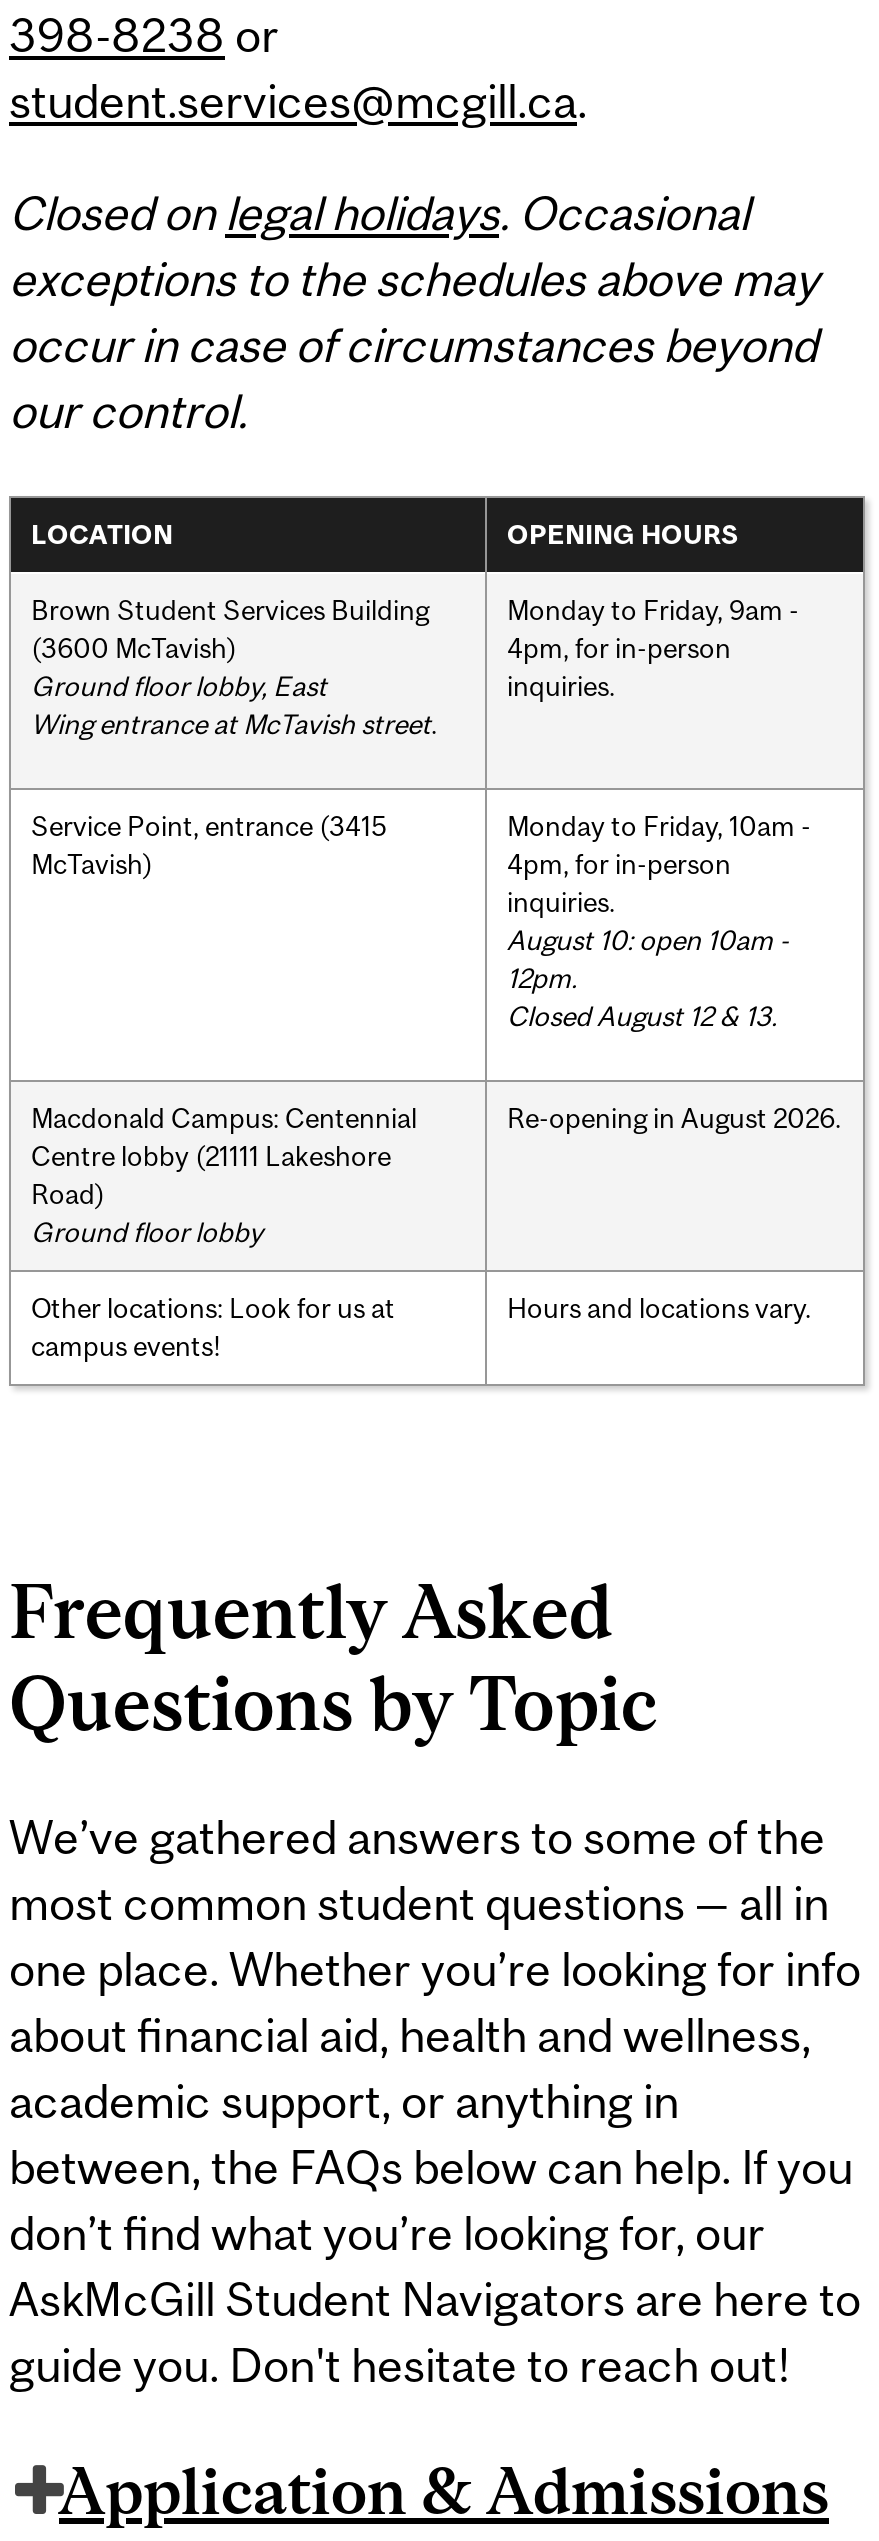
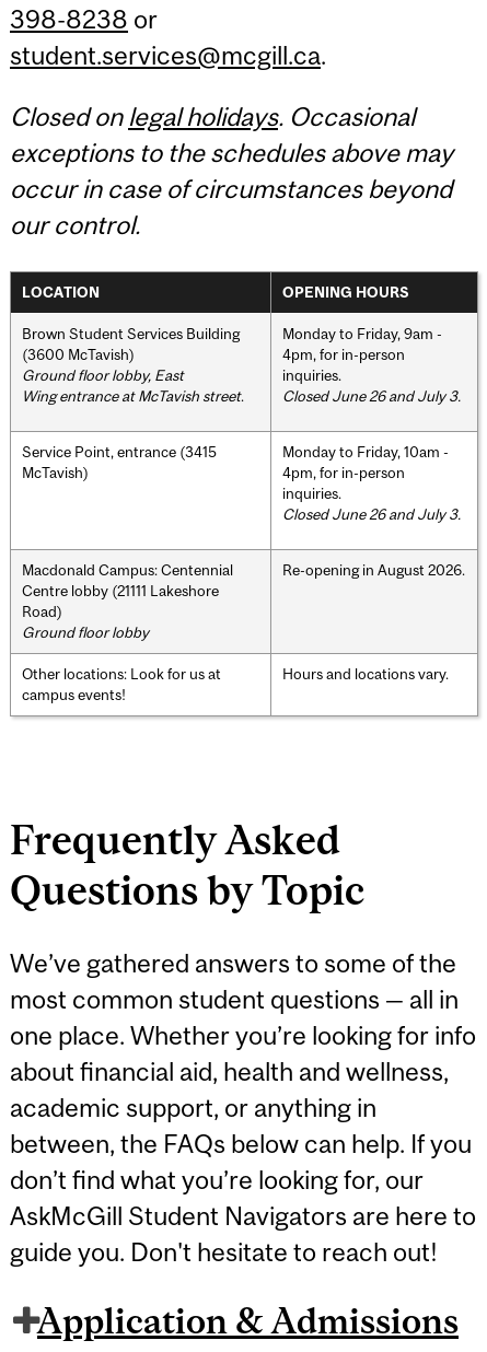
none -> [282,387,461,404] Closed June 26 and July 3.
[507,923,789,1031] August 10: open 10am - | 12pm. | Closed August 12 & 13. -> [282,505,461,522] Closed June 26 and July 3.

